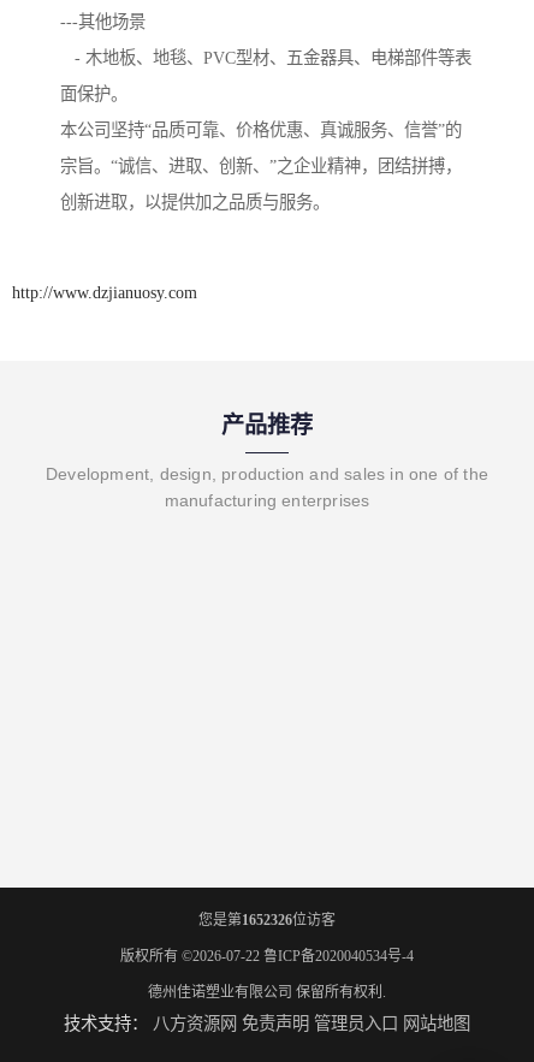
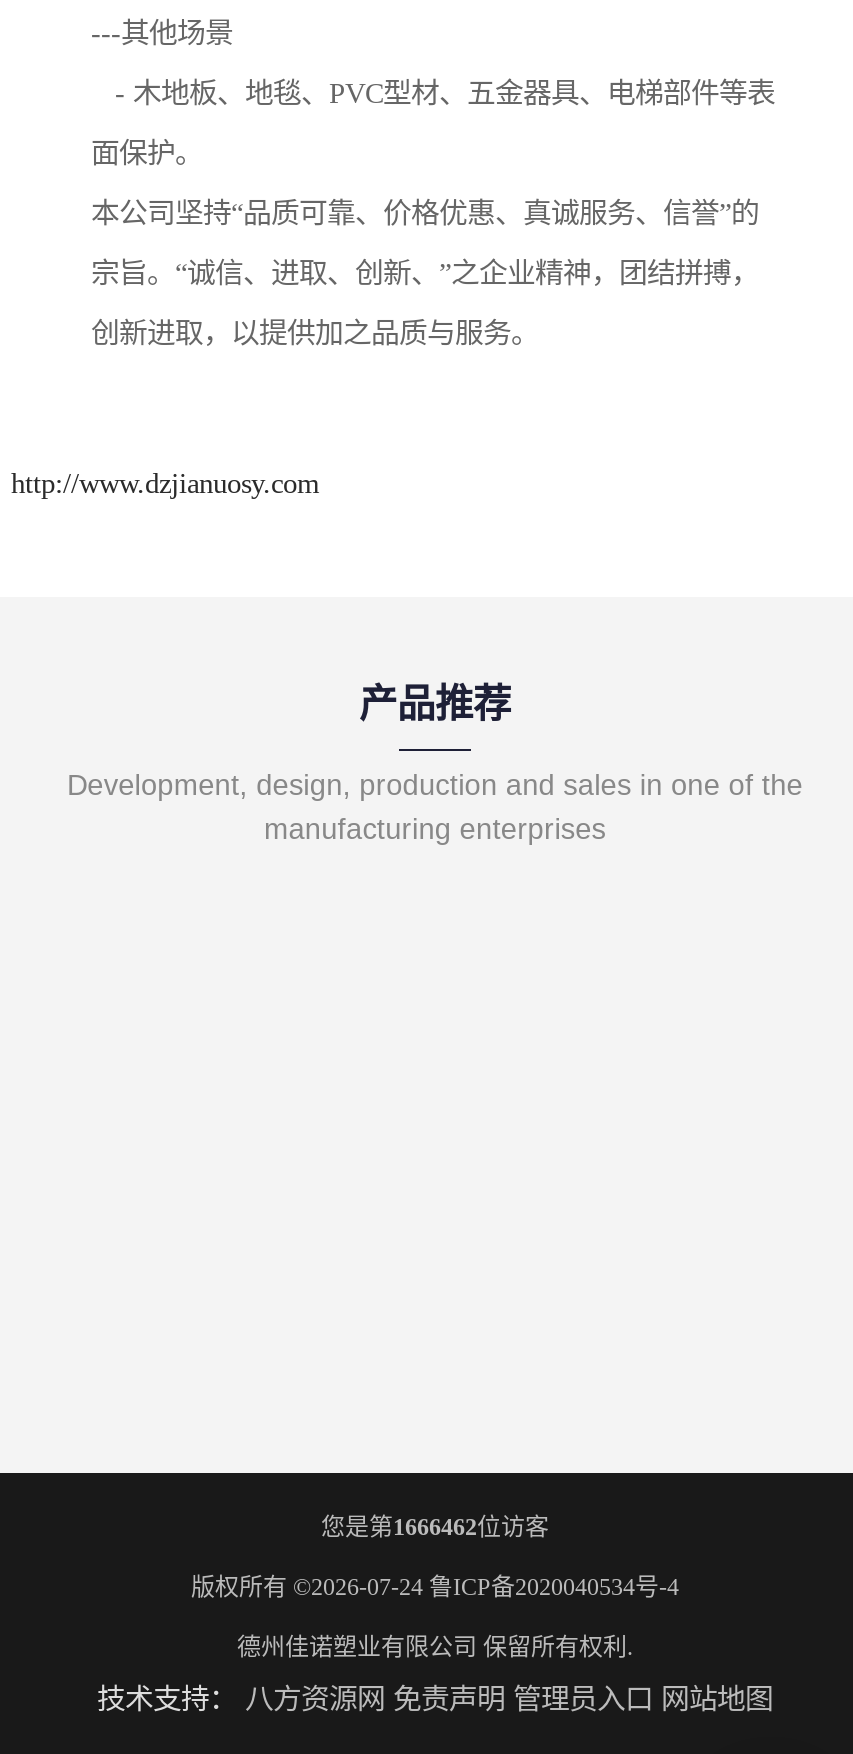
[198,911,336,928] 您是第1652326位访客 -> [321,1513,549,1541] 您是第1666462位访客
[120,948,414,964] 版权所有 ©2026-07-22鲁ICP备2020040534号-4 -> [191,1573,679,1601] 版权所有 ©2026-07-24鲁ICP备2020040534号-4

